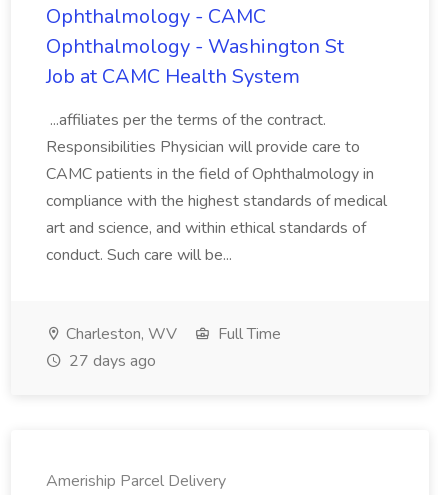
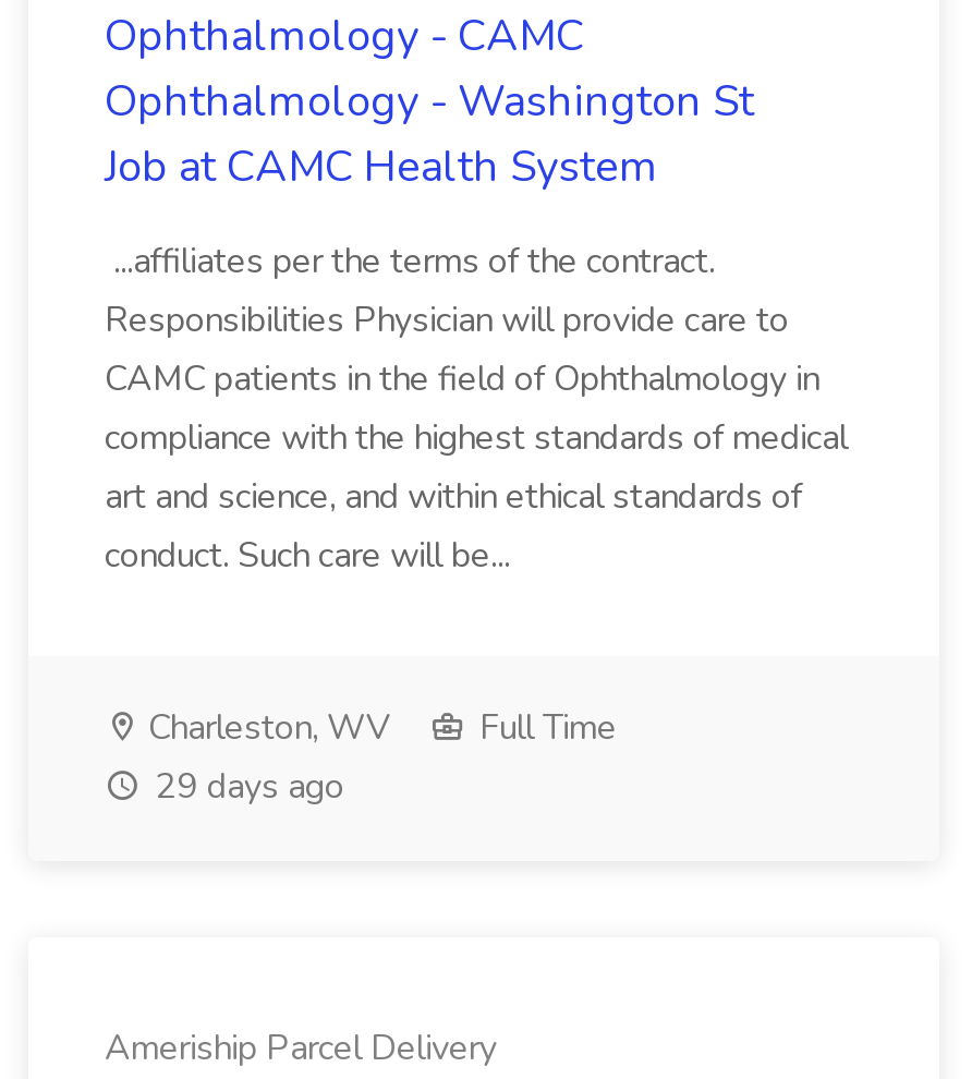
[65,350,156,372] 27 days ago -> [146,763,344,811] 29 days ago

